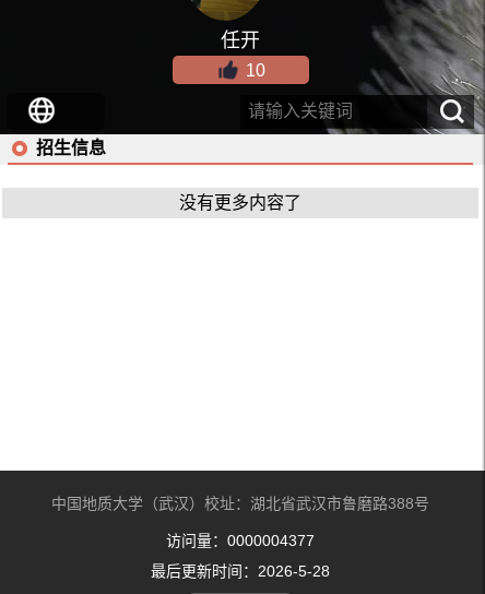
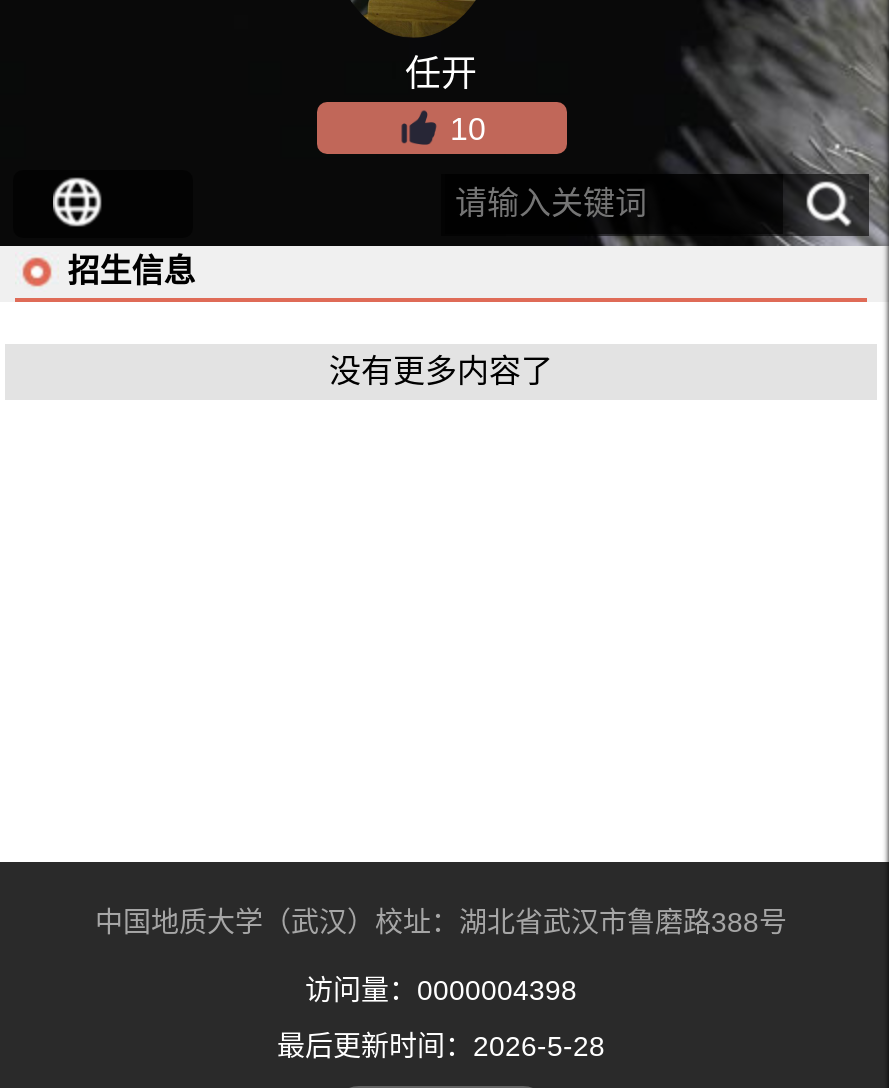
[166,532,315,549] 访问量：0000004377 -> [305,974,577,1006] 访问量：0000004398

